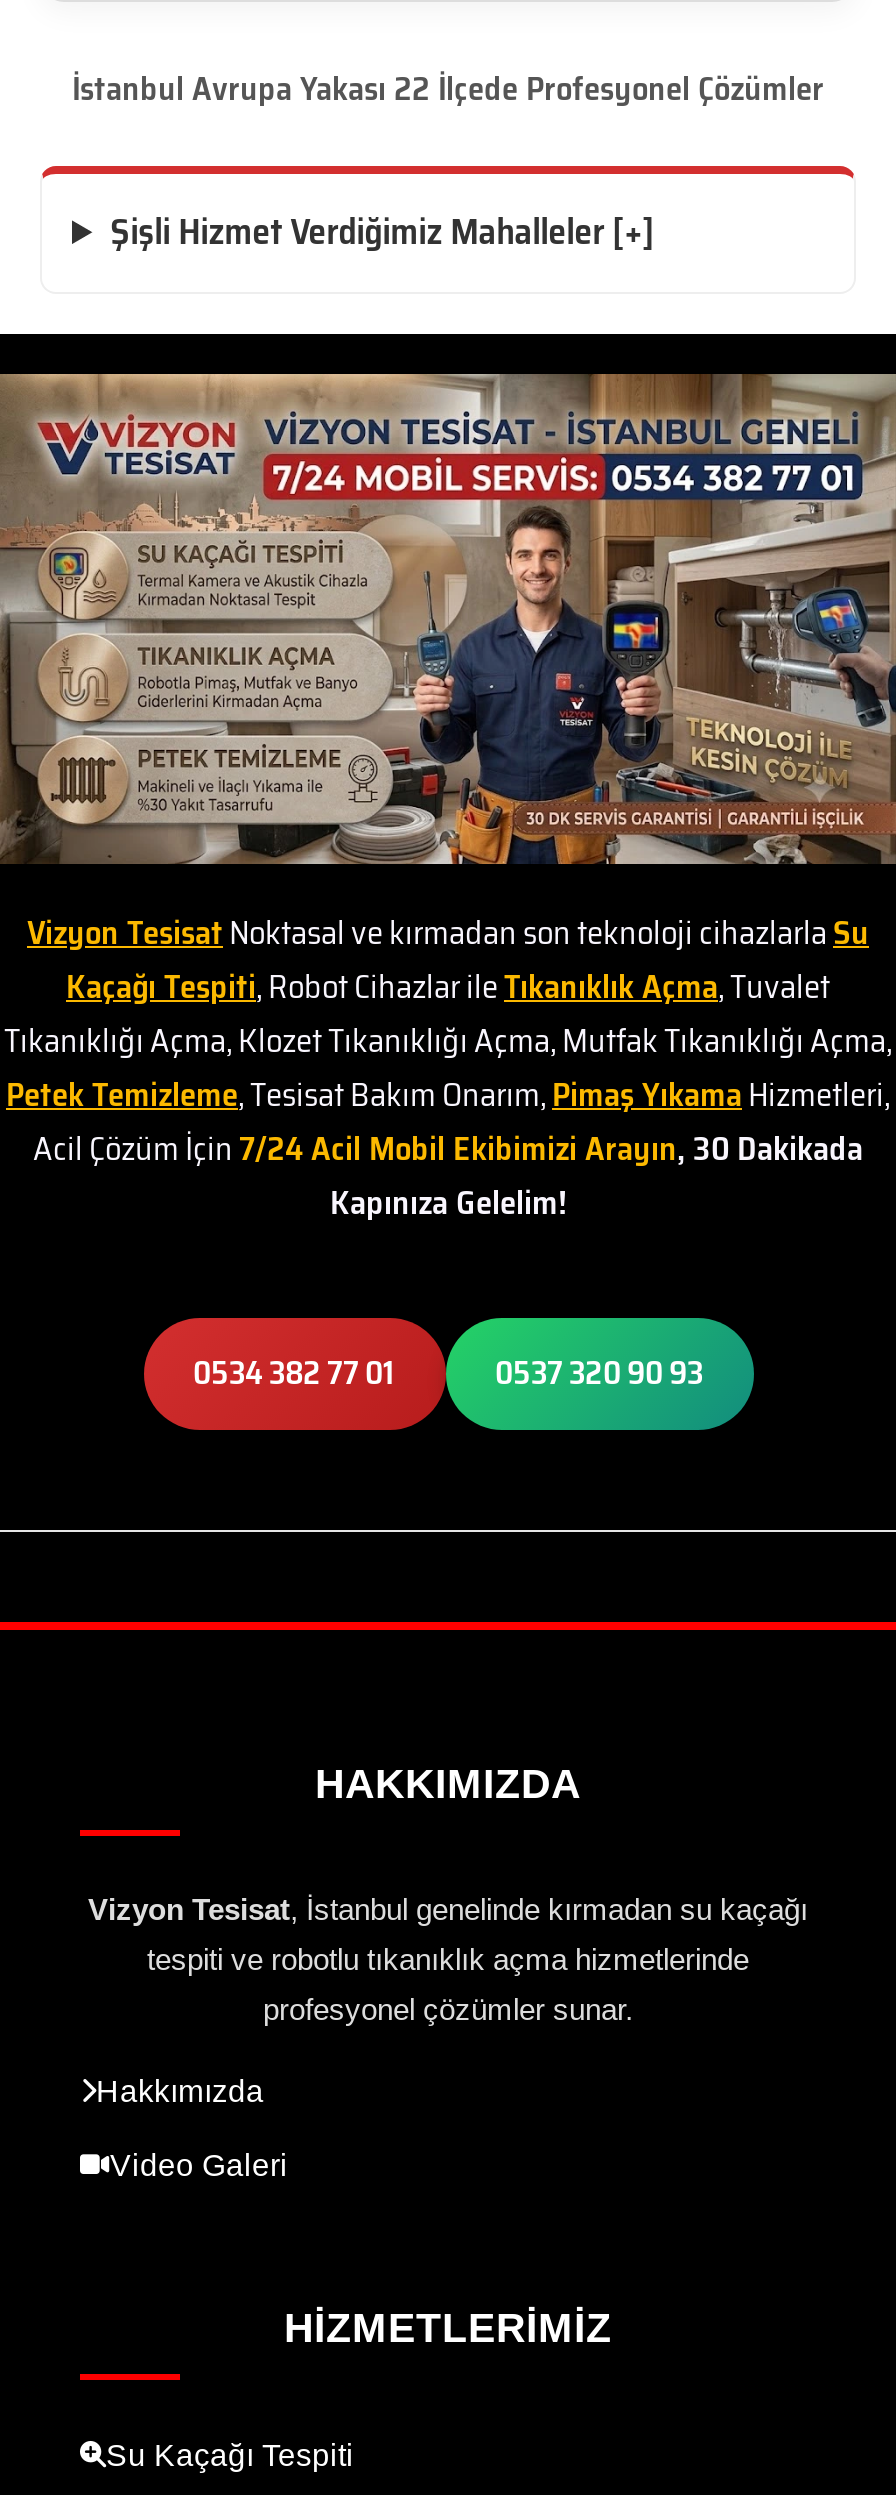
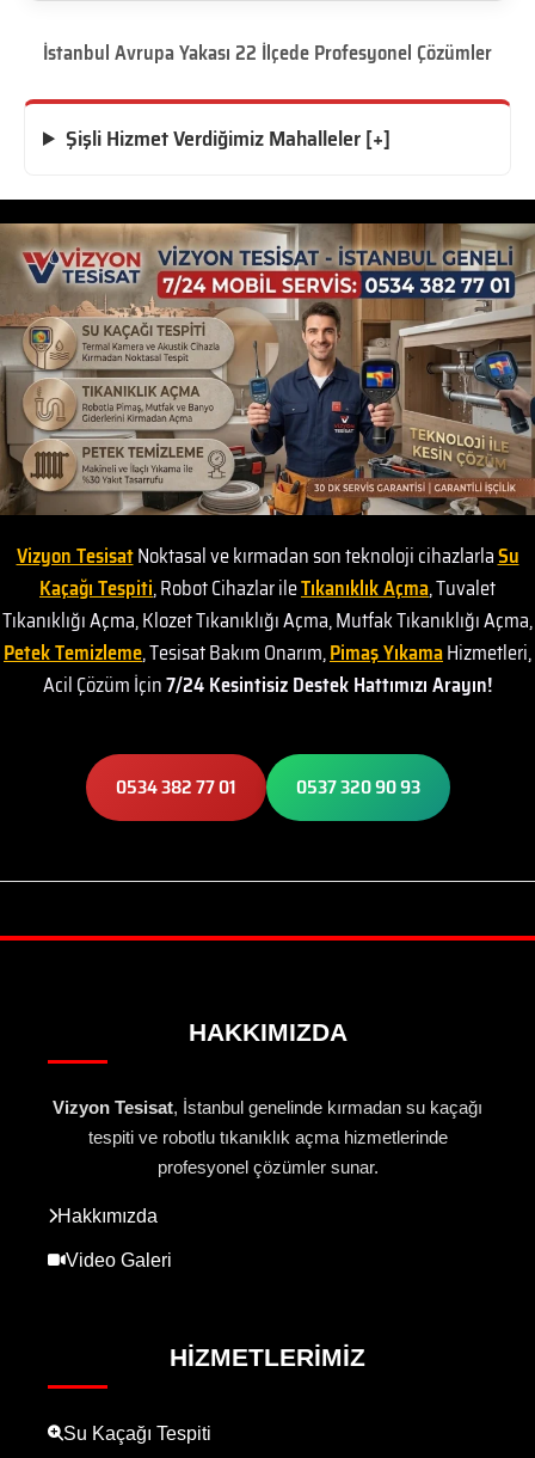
[33,1121,863,1227] Acil Çözüm İçin 7/24 Acil Mobil Ekibimizi Arayın, 30 Dakikada | Kapınıza Gelelim! -> [43,669,492,700] Acil Çözüm İçin7/24 Kesintisiz Destek Hattımızı Arayın!

